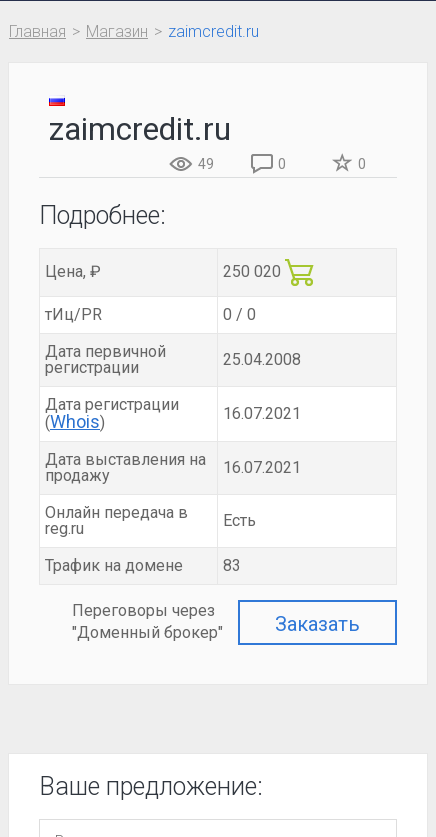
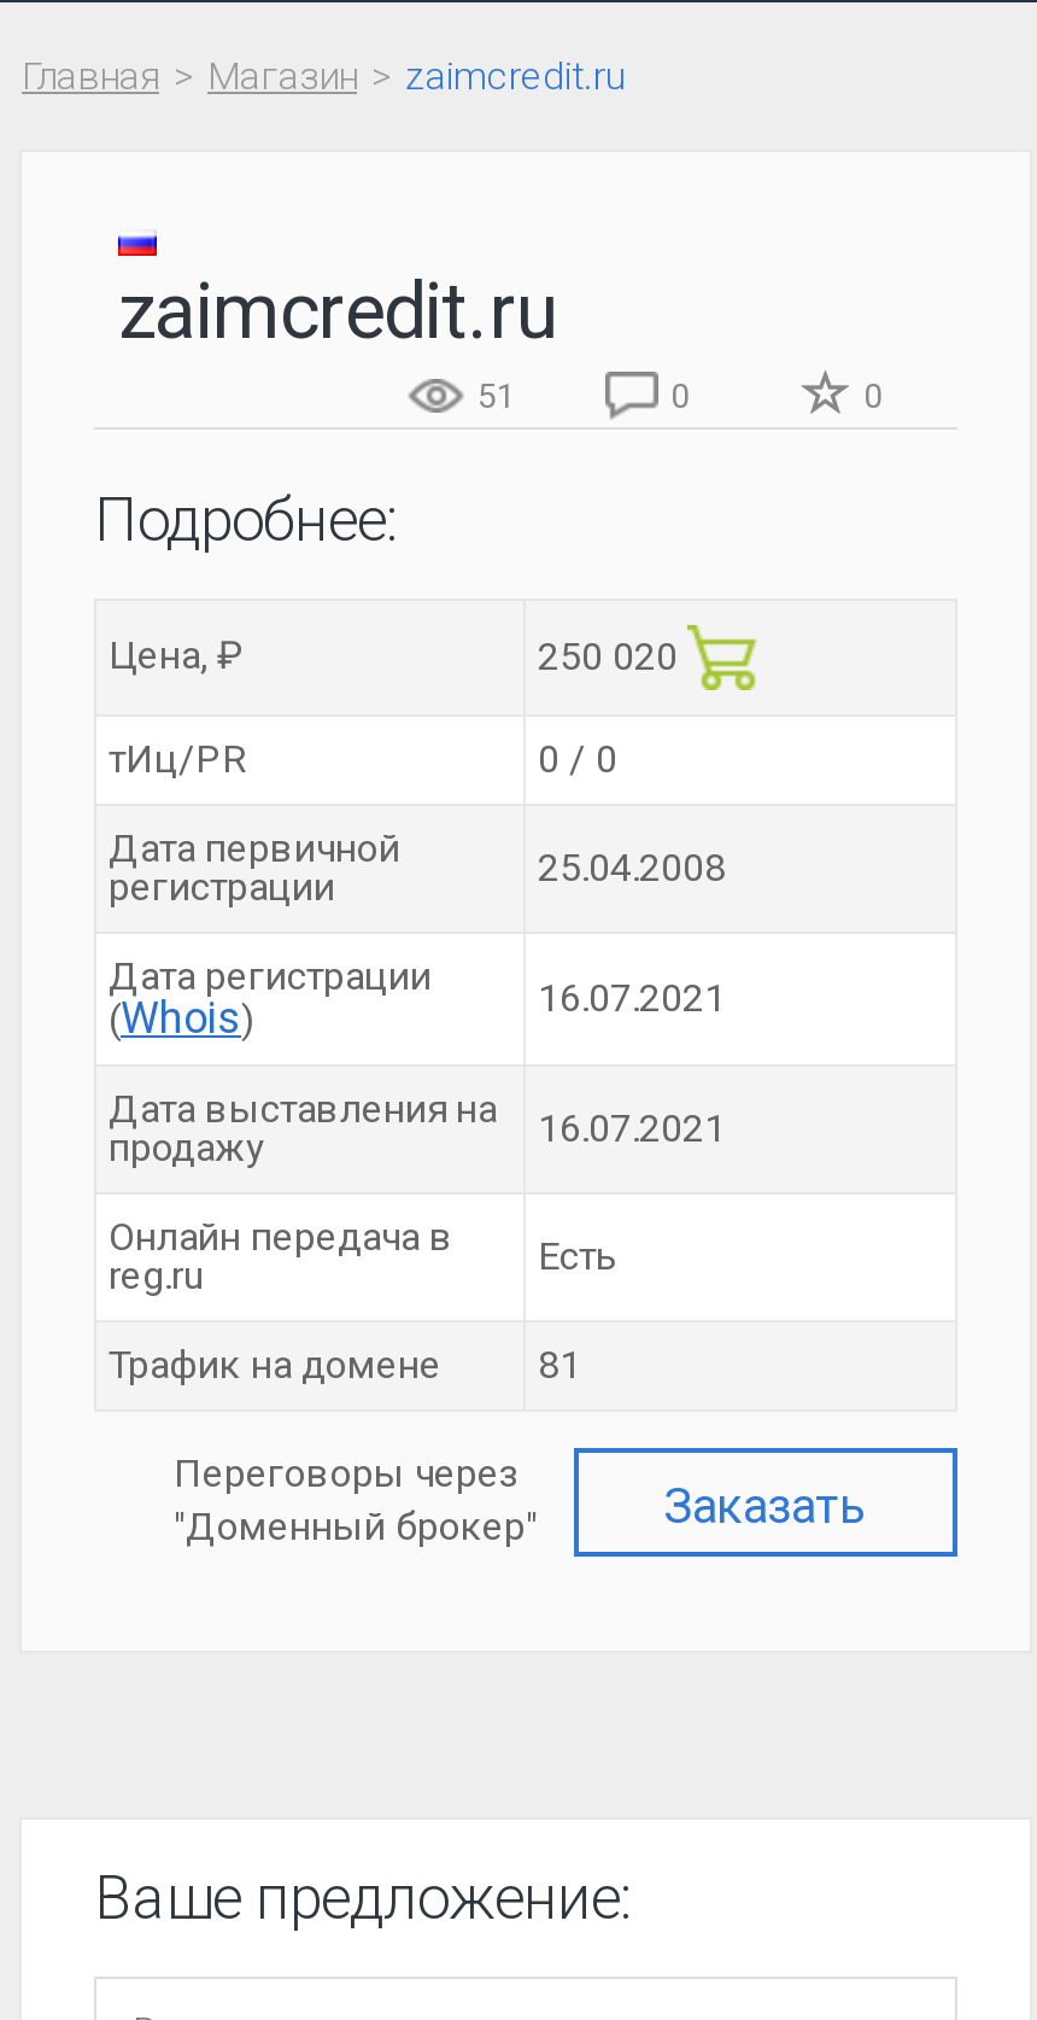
[198,155,214,171] 49 -> [478,375,516,414] 51
[223,556,241,575] 83 -> [538,1342,581,1388] 81

